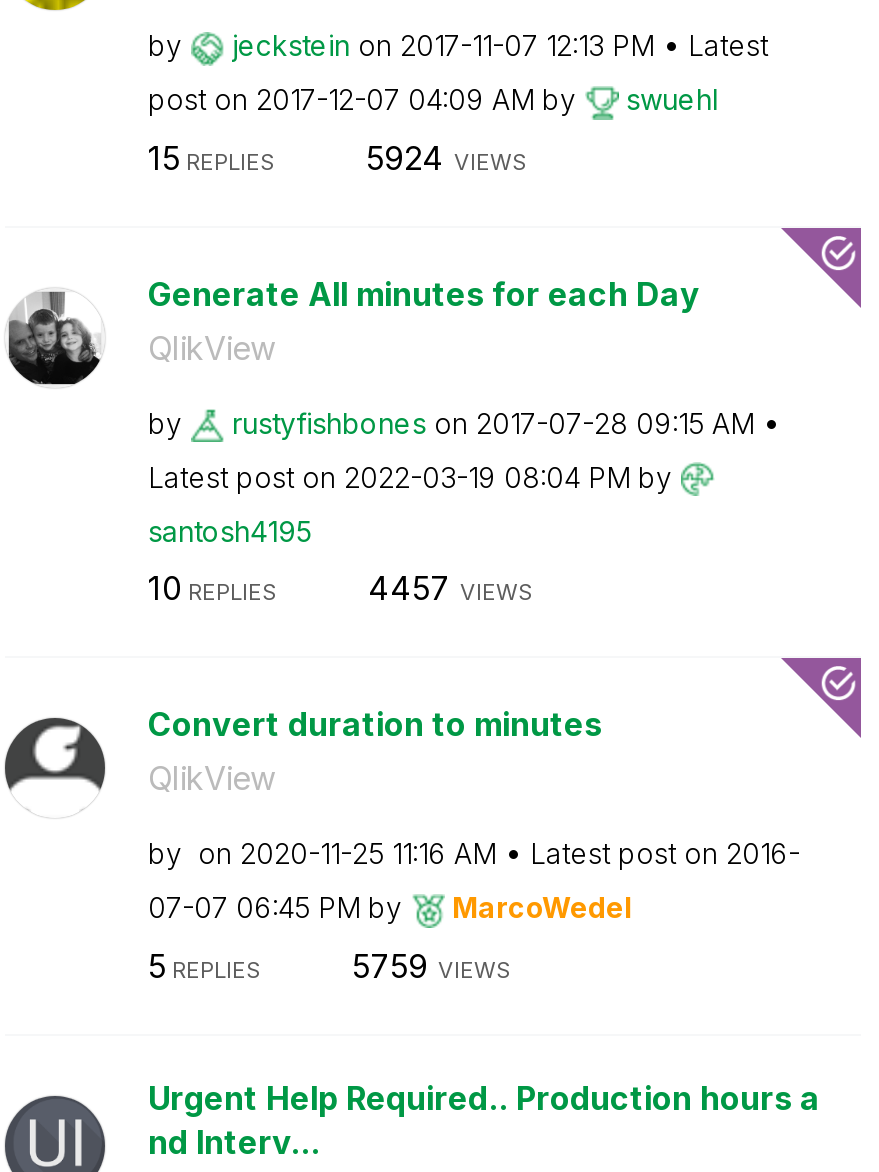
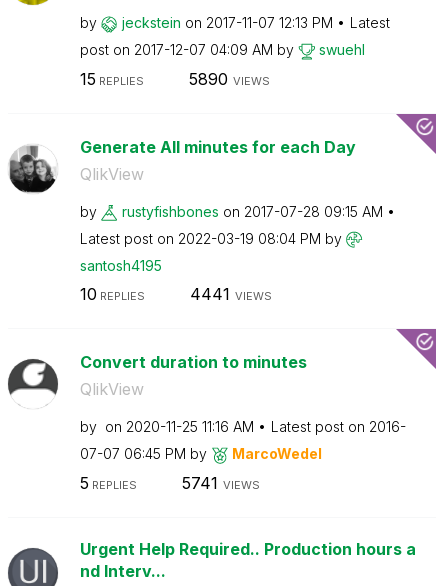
[366,137,528,177] 5924 VIEWS -> [188,68,269,88] 5890 VIEWS
[368,568,534,608] 4457 VIEWS -> [189,284,271,304] 4441 VIEWS
[352,945,512,985] 5759 VIEWS -> [181,472,259,492] 5741 VIEWS

